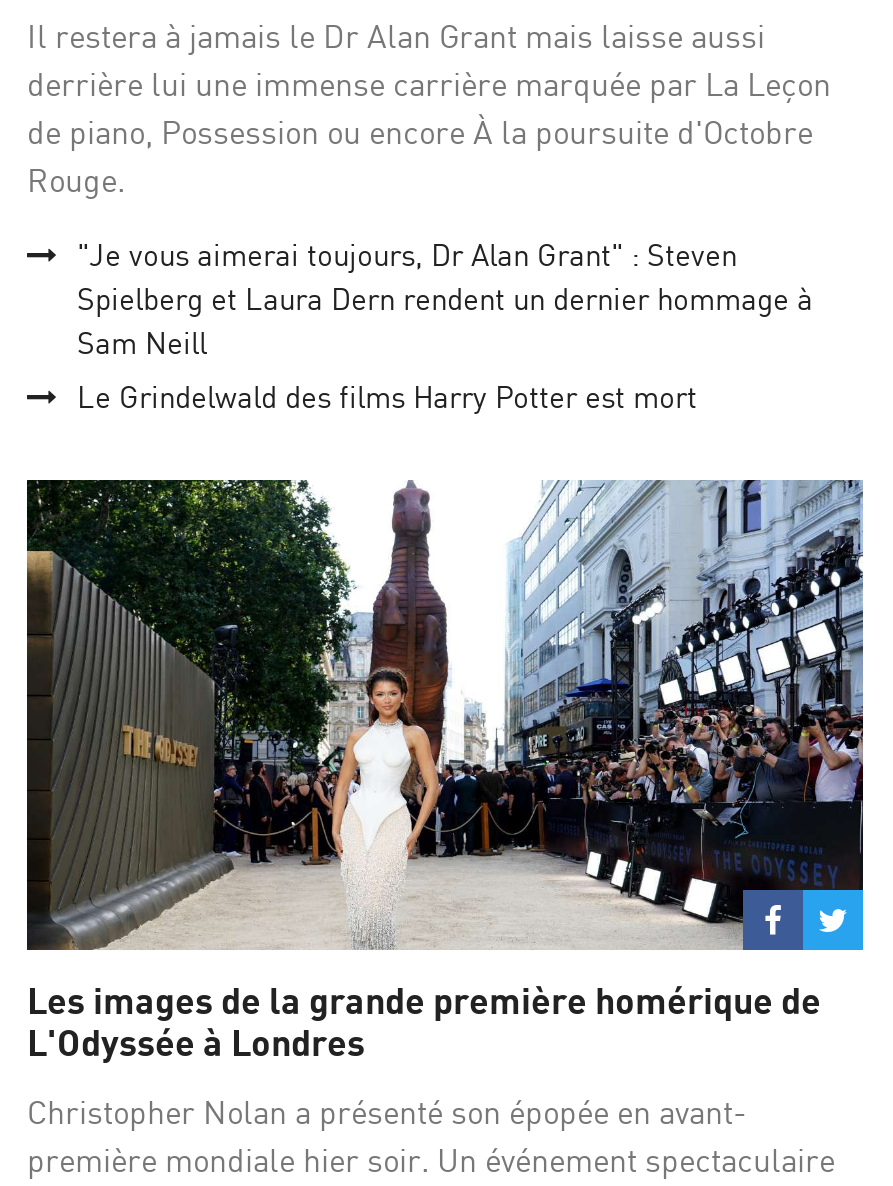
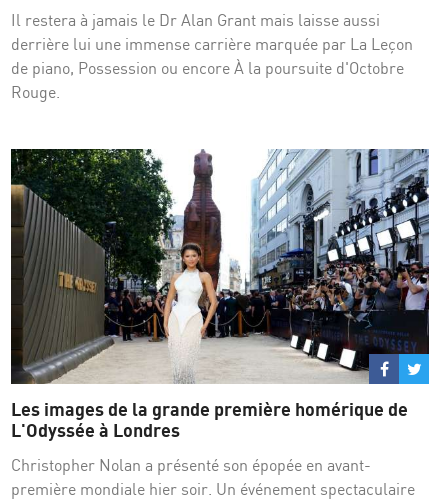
[77,236,813,416] "Je vous aimerai toujours, Dr Alan Grant" : Steven | Spielberg et Laura Dern rendent un dernier hommage à | Sam Neill | Le Grindelwald des films Harry Potter est mort -> none

